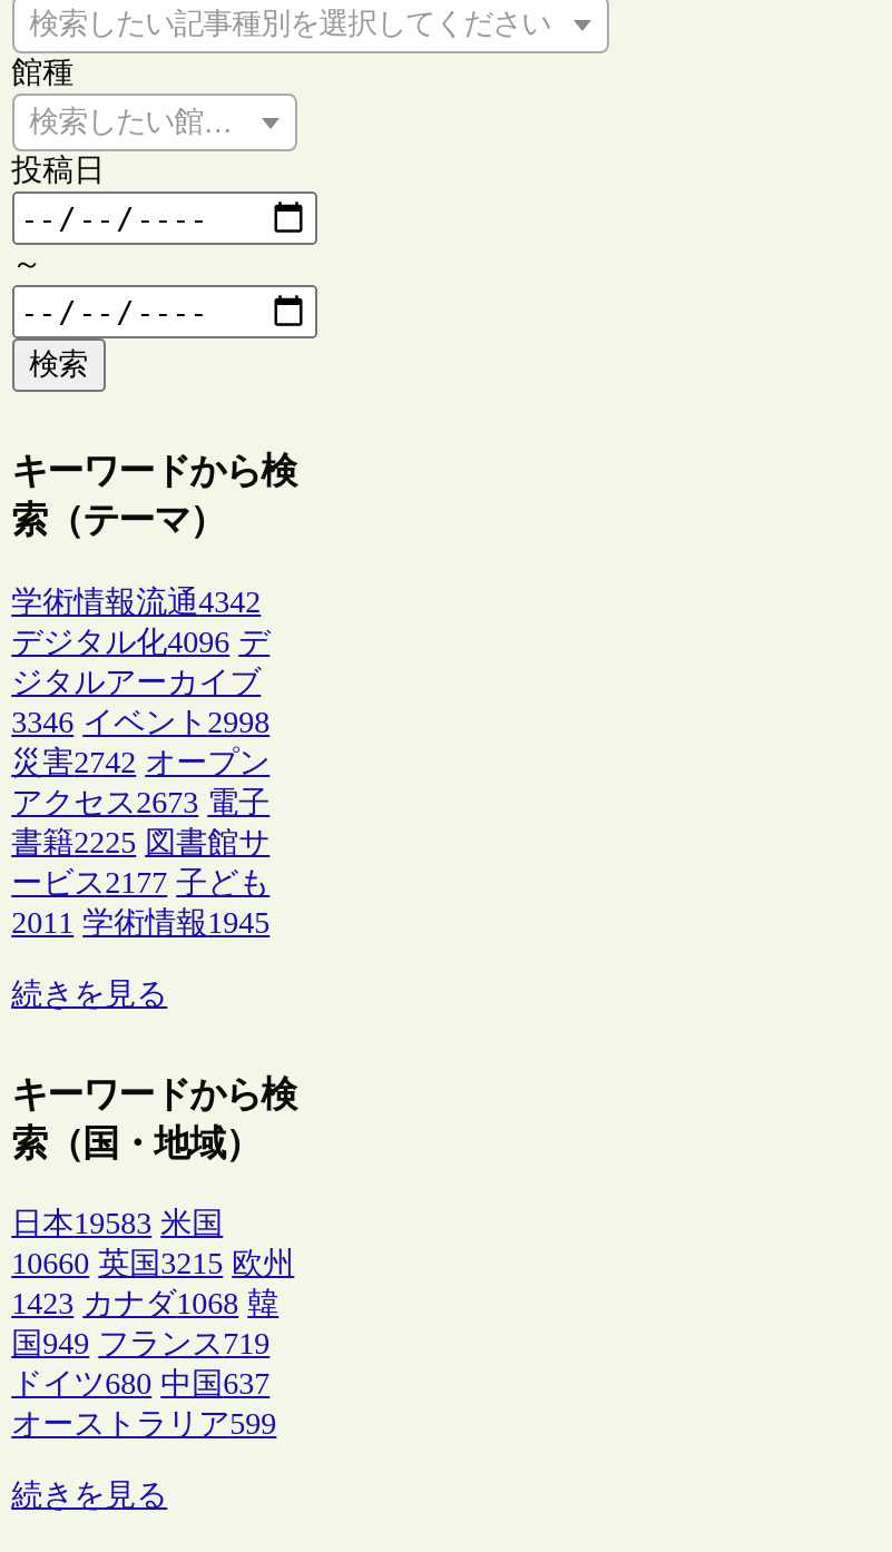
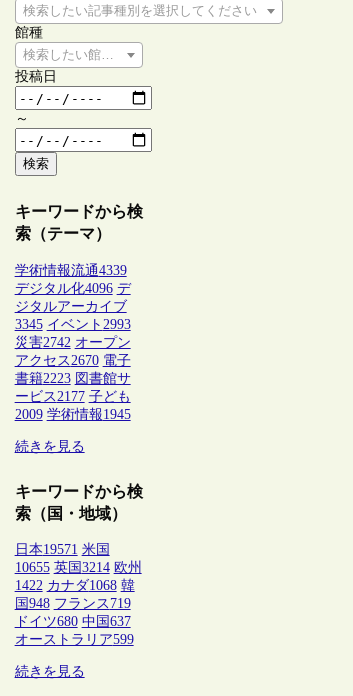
[11,585,261,619] 学術情報流通4342 -> [15,263,127,278] 学術情報流通4339
[11,705,270,739] 3346 イベント2998 -> [15,317,131,332] 3345 イベント2993
[11,786,270,819] アクセス2673 電子 -> [15,353,131,368] アクセス2670 電子
[11,826,270,859] 書籍2225 図書館サ -> [15,371,131,386] 書籍2223 図書館サ
[11,906,270,939] 2011 学術情報1945 -> [15,407,131,422] 2009 学術情報1945
[11,1208,223,1241] 日本19583 米国 -> [15,542,110,557] 日本19571 米国
[11,1248,294,1281] 10660 英国3215 欧州 -> [15,560,142,575] 10655 英国3214 欧州
[11,1288,279,1321] 1423 カナダ1068 韓 -> [15,578,135,593] 1422 カナダ1068 韓
[11,1328,270,1361] 国949 フランス719 -> [15,596,131,611] 国948 フランス719

